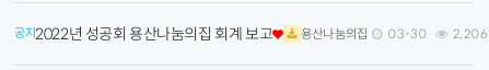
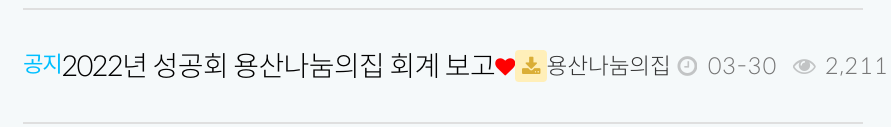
[14,24,488,44] 공지2022년 성공회 용산나눔의집 회계 보고 용산나눔의집 03-30 2,206 -> [23,48,889,84] 공지2022년 성공회 용산나눔의집 회계 보고 용산나눔의집 03-30 2,211

